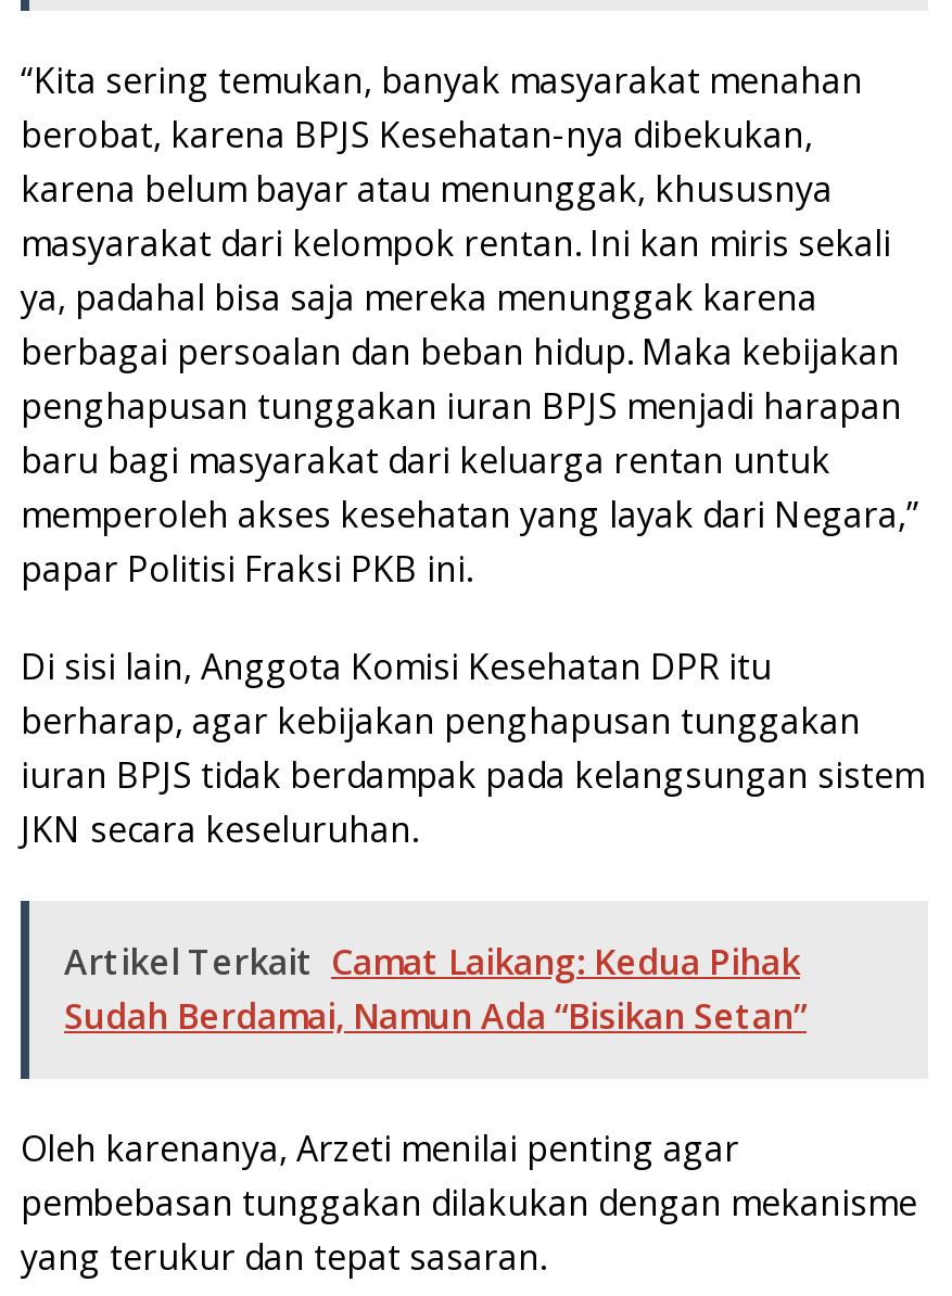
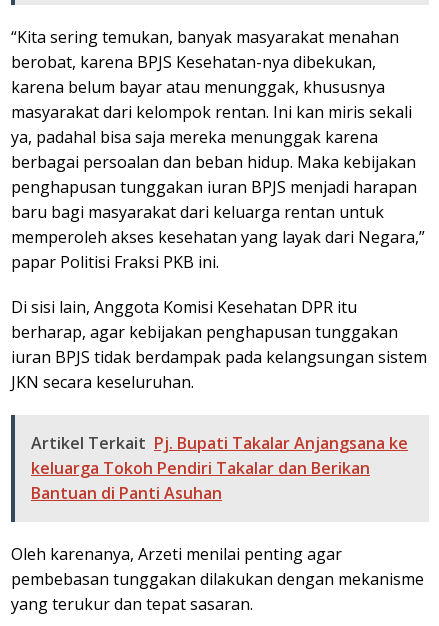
[64,937,807,1039] Artikel Terkait Camat Laikang: Kedua Pihak | Sudah Berdamai, Namun Ada “Bisikan Setan” -> [31,431,408,503] Artikel Terkait Pj. Bupati Takalar Anjangsana ke | keluarga Tokoh Pendiri Takalar dan Berikan | Bantuan di Panti Asuhan

